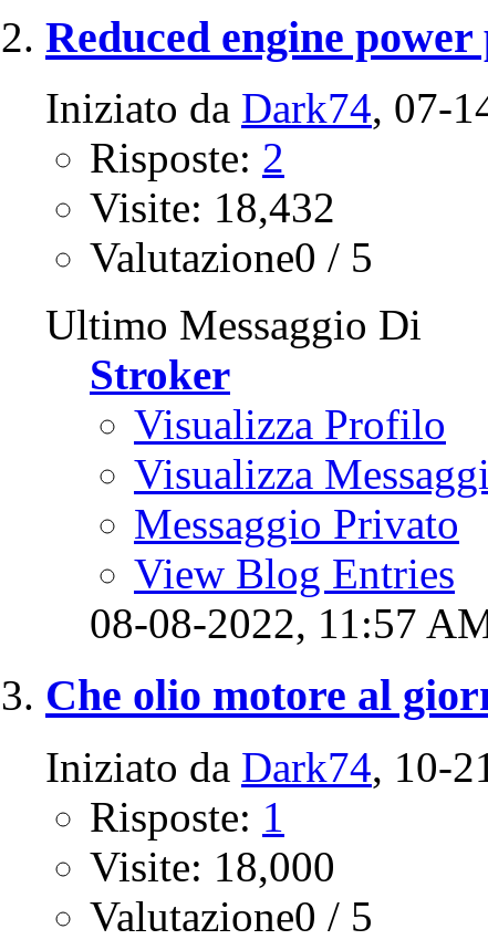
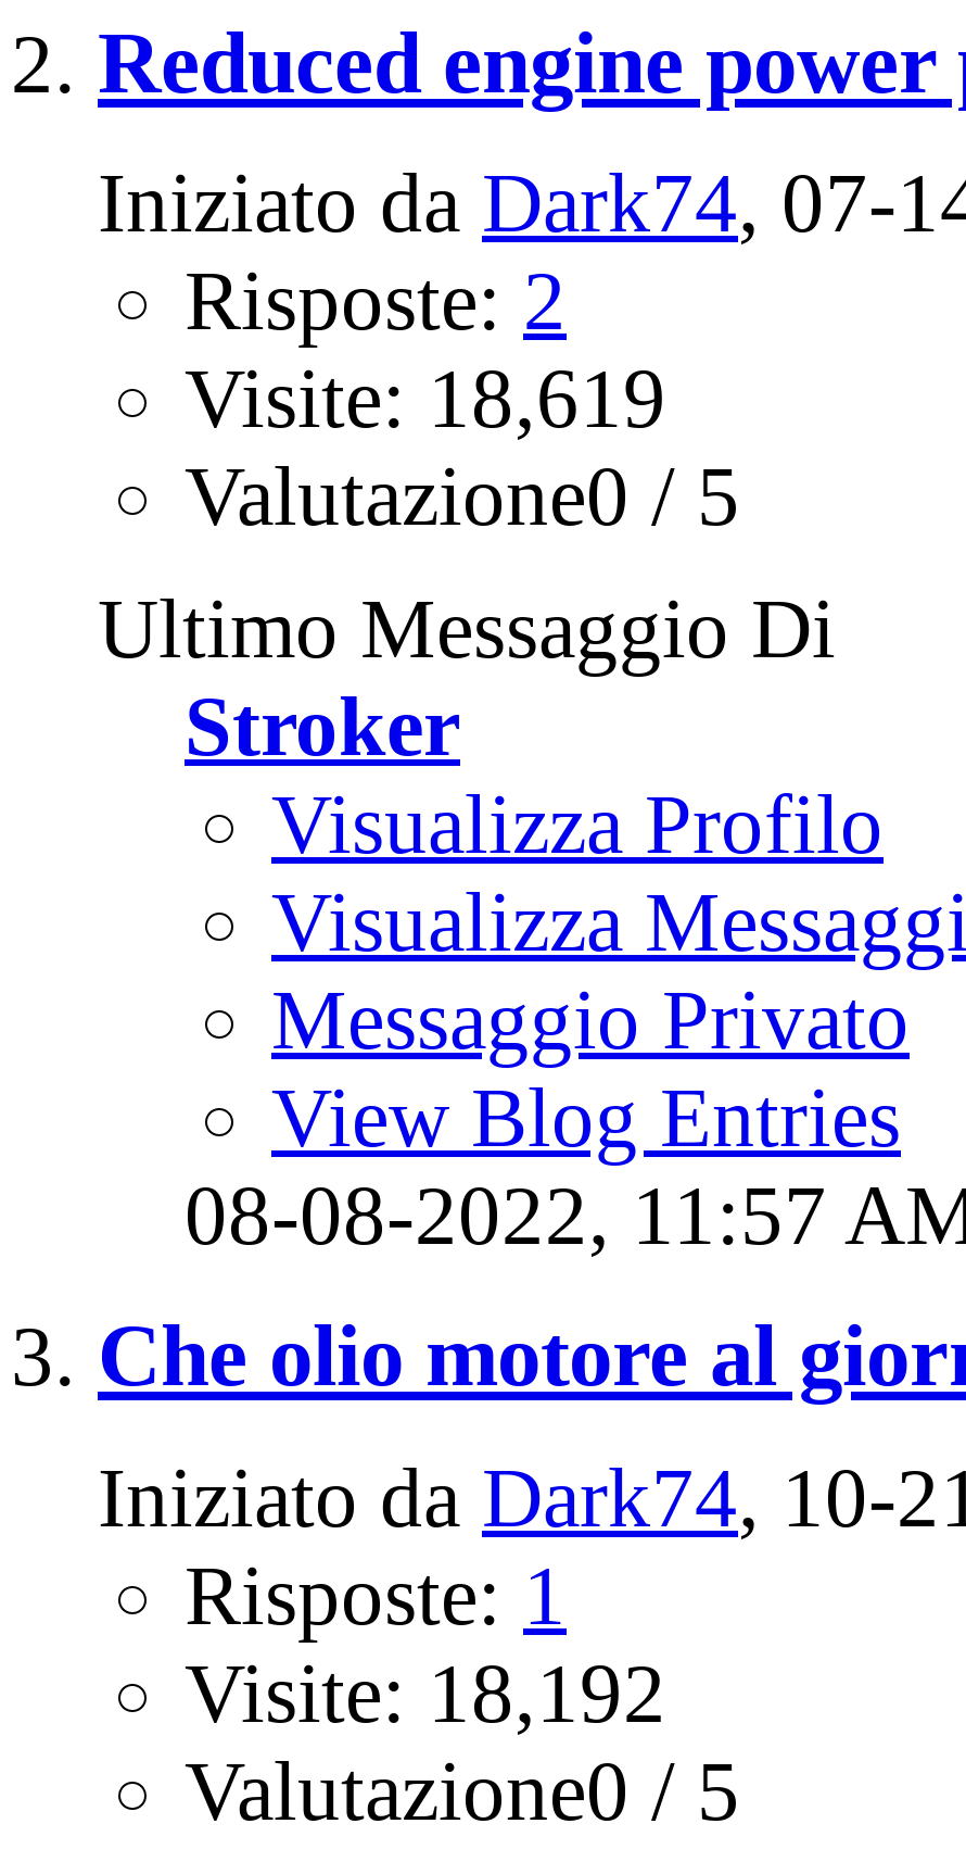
[90,184,335,232] Visite: 18,432 -> [185,352,666,445] Visite: 18,619
[90,843,335,890] Visite: 18,000 -> [185,1645,666,1739] Visite: 18,192

